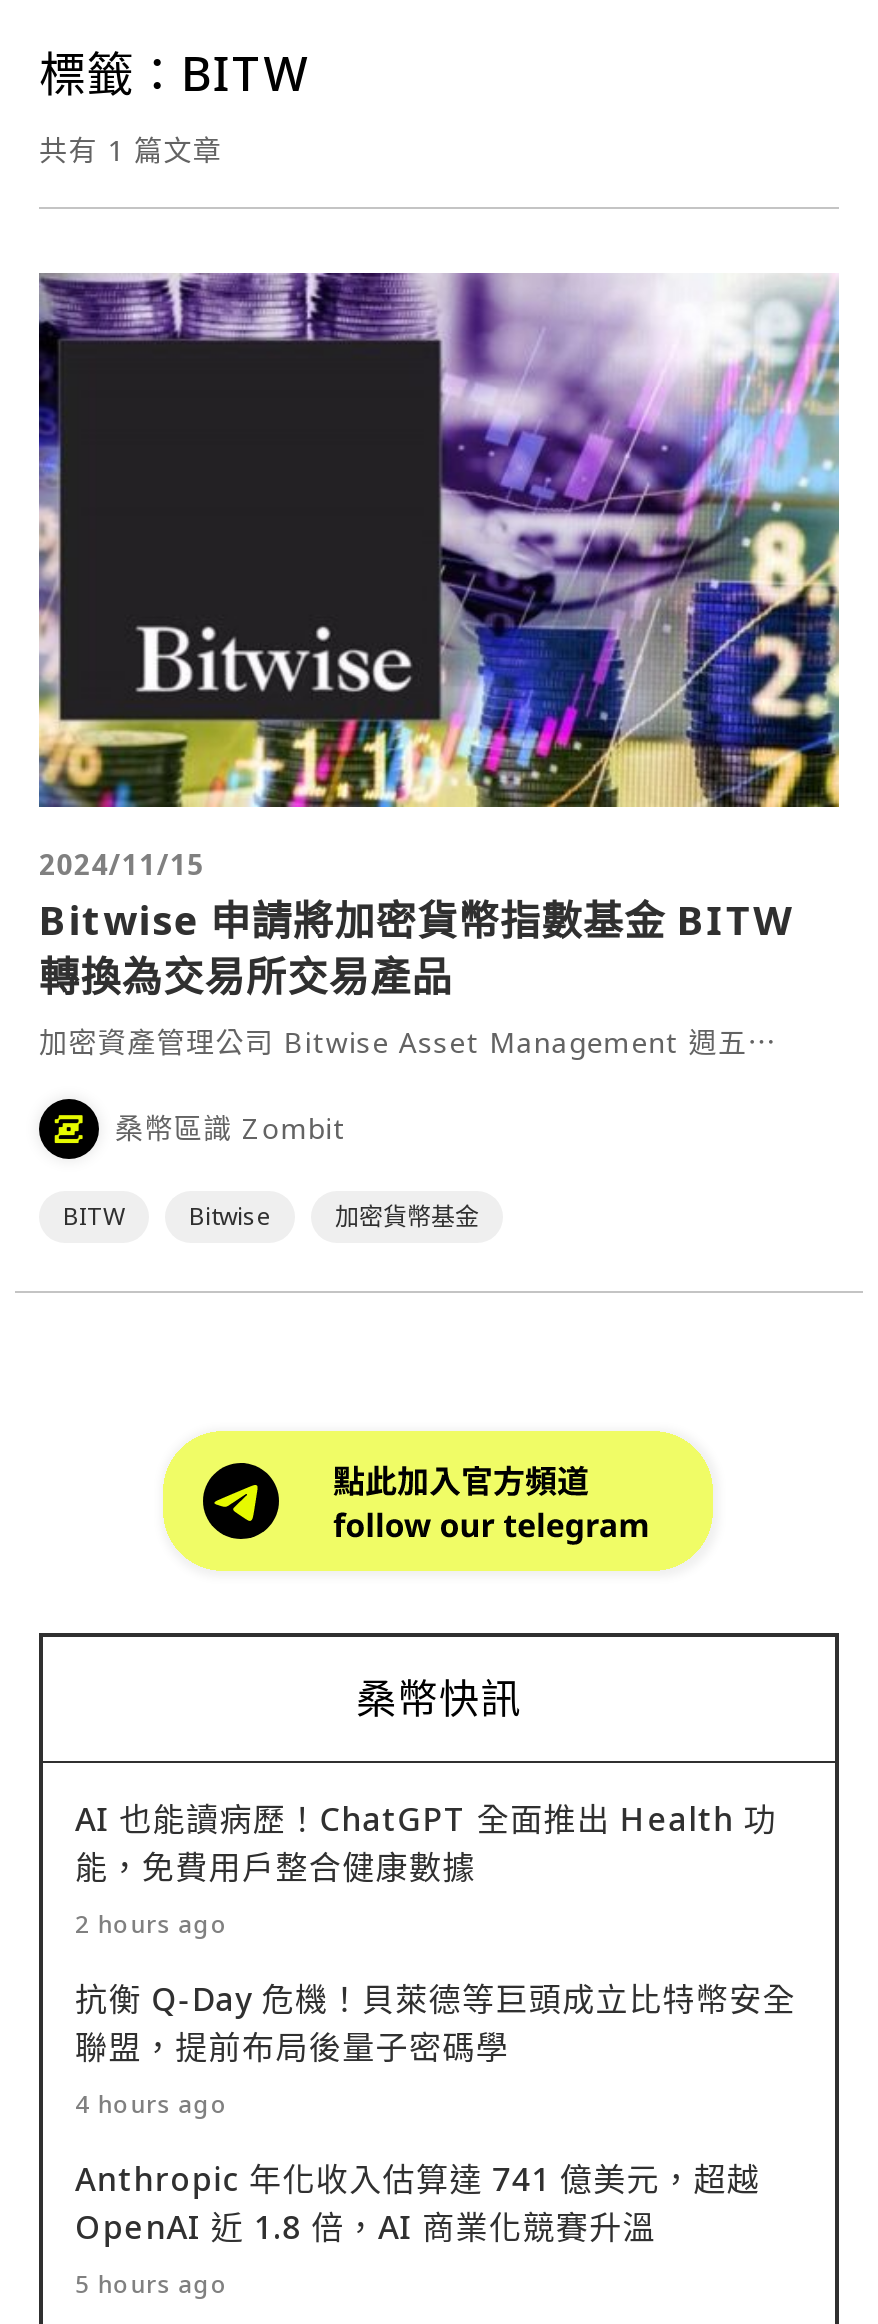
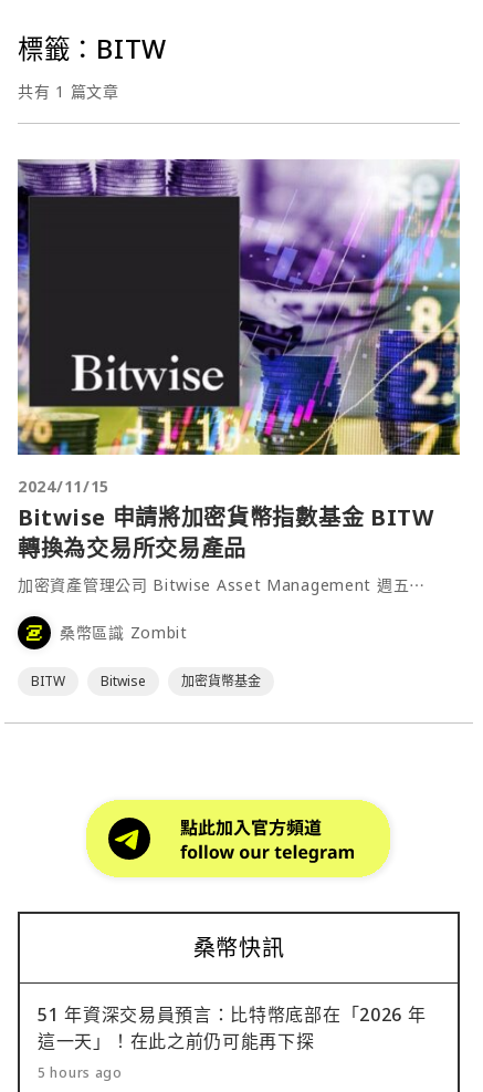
[75,1796,796,2248] AI 也能讀病歷！ChatGPT 全面推出 Health 功 | 能，免費用戶整合健康數據 | 2 hours ago | 抗衡 Q-Day 危機！貝萊德等巨頭成立比特幣安全 | 聯盟，提前布局後量子密碼學 | 4 hours ago | Anthropic 年化收入估算達 741 億美元，超越 | OpenAI 近 1.8 倍，AI 商業化競賽升溫 -> [38,1002,426,1053] 51 年資深交易員預言：比特幣底部在「2026 年 | 這一天」！在此之前仍可能再下探

